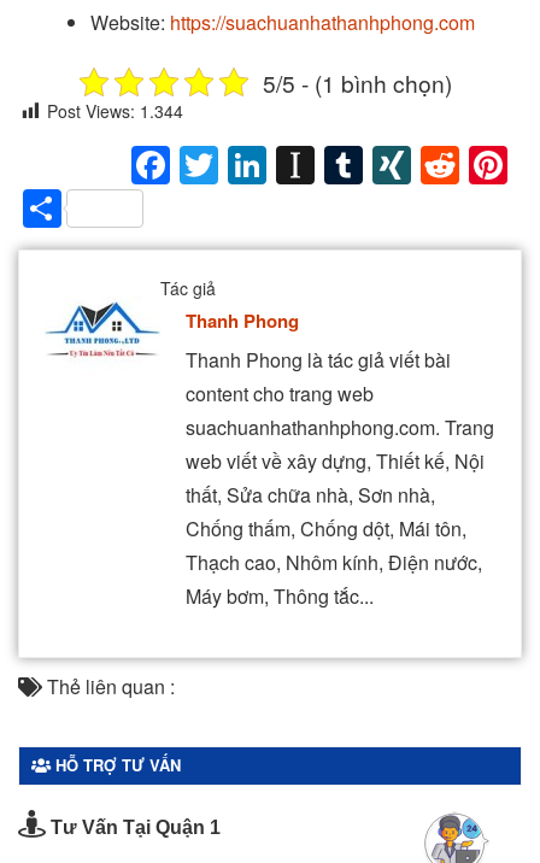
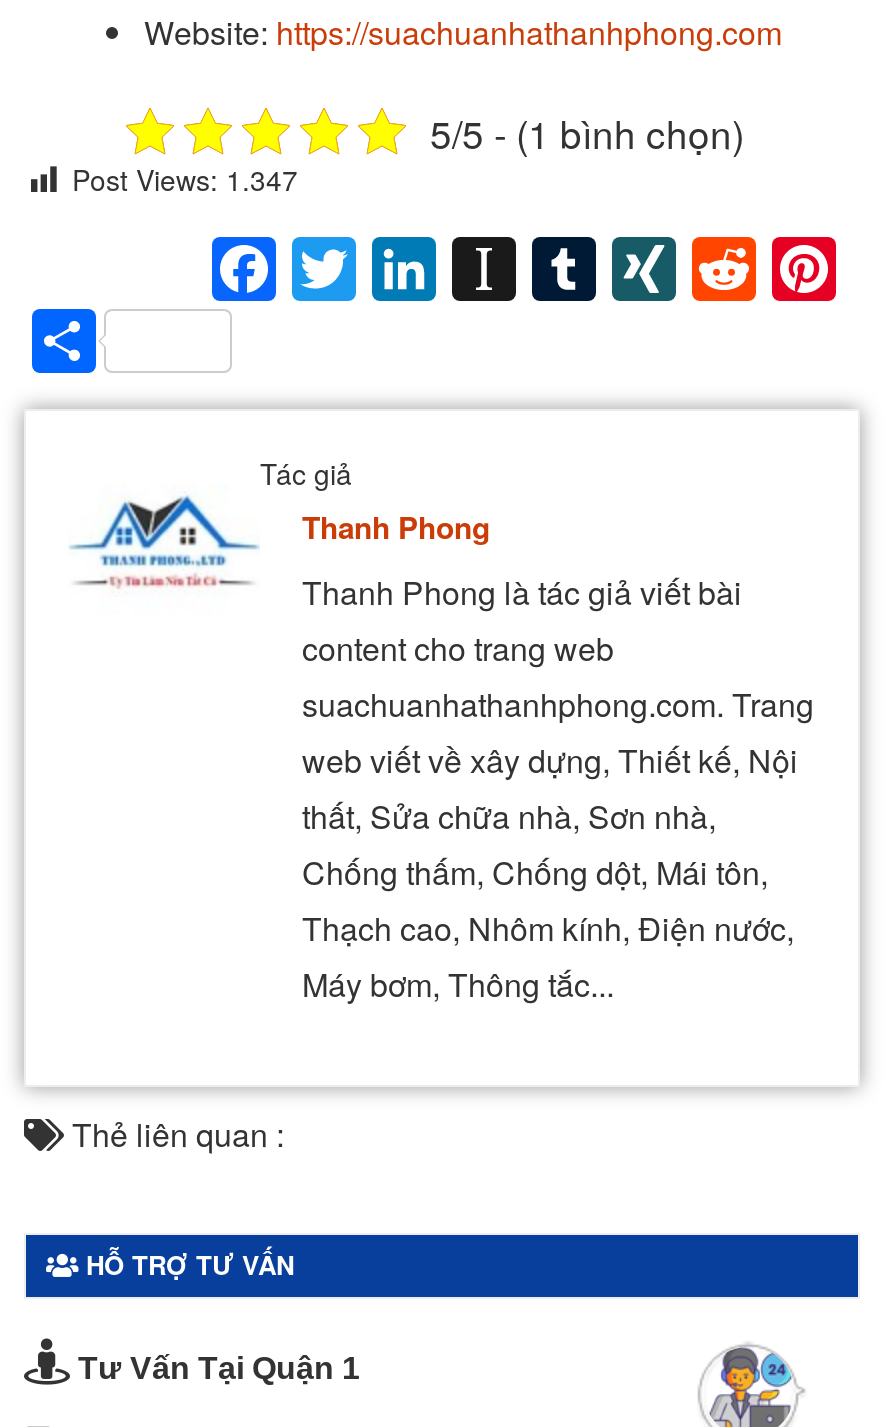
[47,99,183,123] Post Views: 1.344 -> [72,159,298,199] Post Views: 1.347

